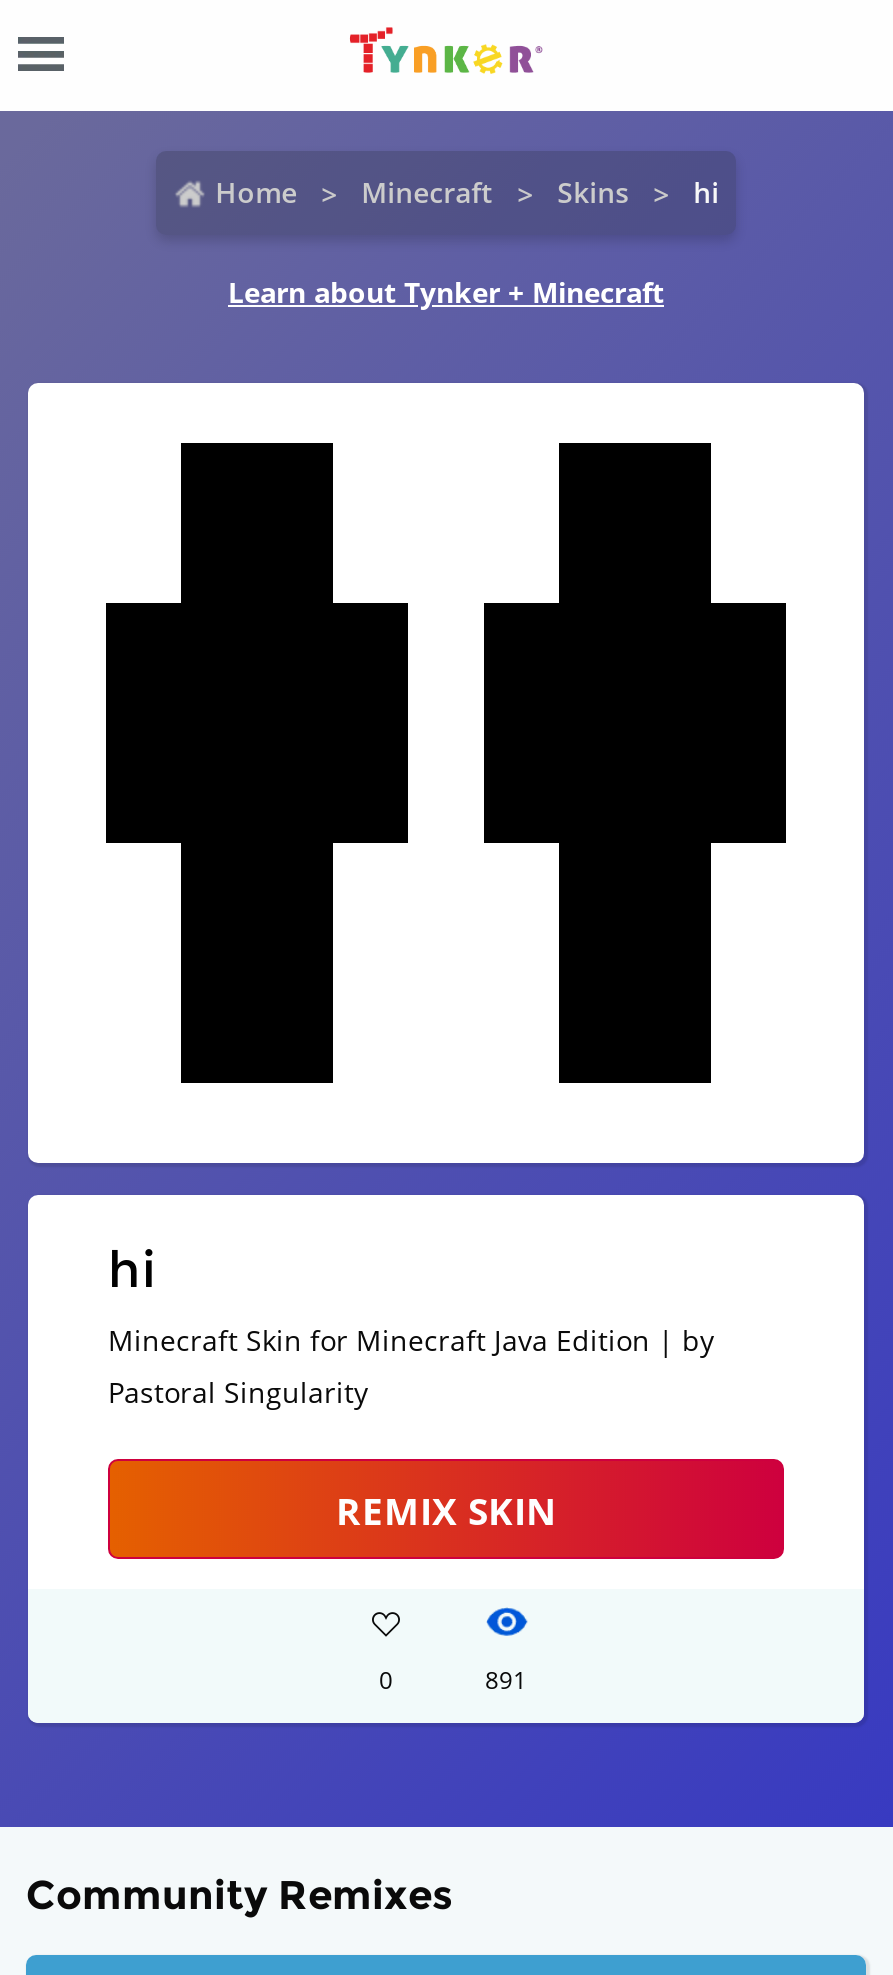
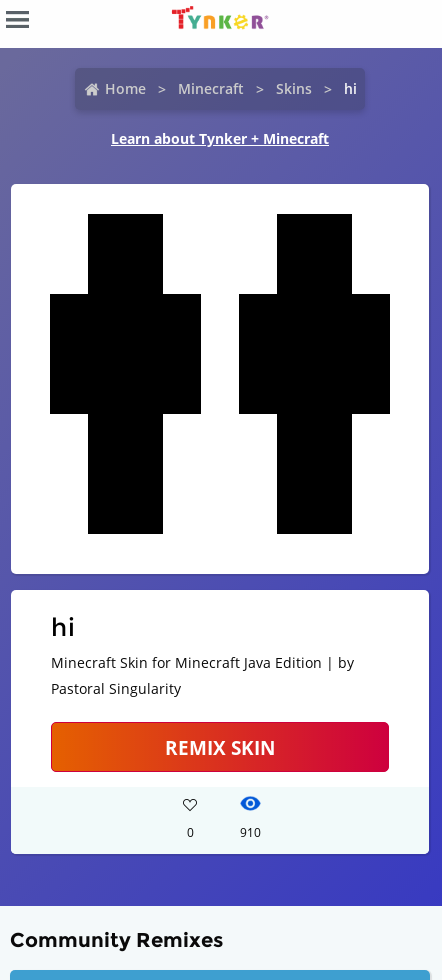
[485,1664,527,1698] 891 -> [239,824,260,841] 910

